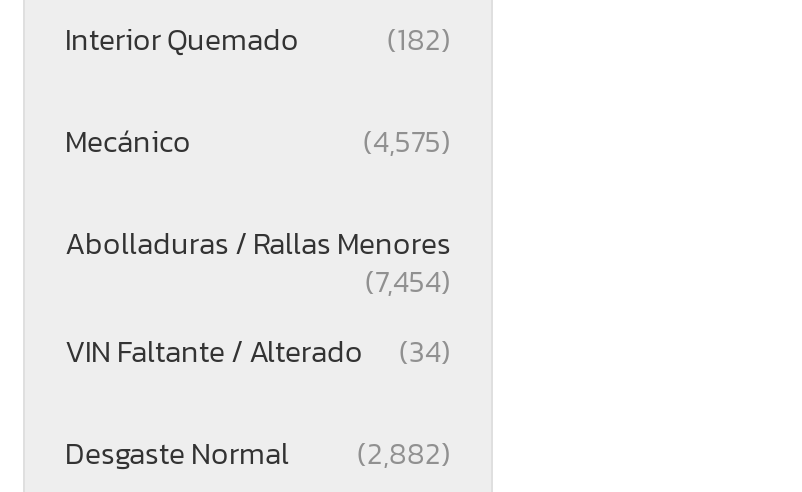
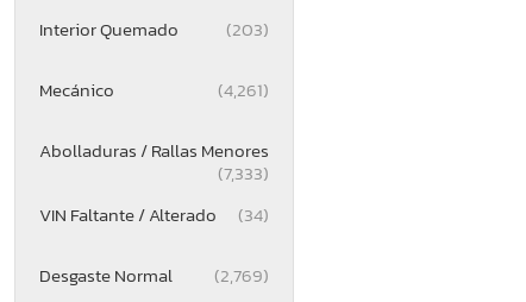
[65,15,451,61] Interior Quemado (182) -> [39,15,269,42] Interior Quemado (203)
[363,117,451,163] (4,575) -> [218,75,269,103] (4,261)
[365,257,451,303] (7,454) -> [218,159,269,186] (7,333)
[65,429,451,475] Desgaste Normal (2,882) -> [39,261,269,288] Desgaste Normal (2,769)

